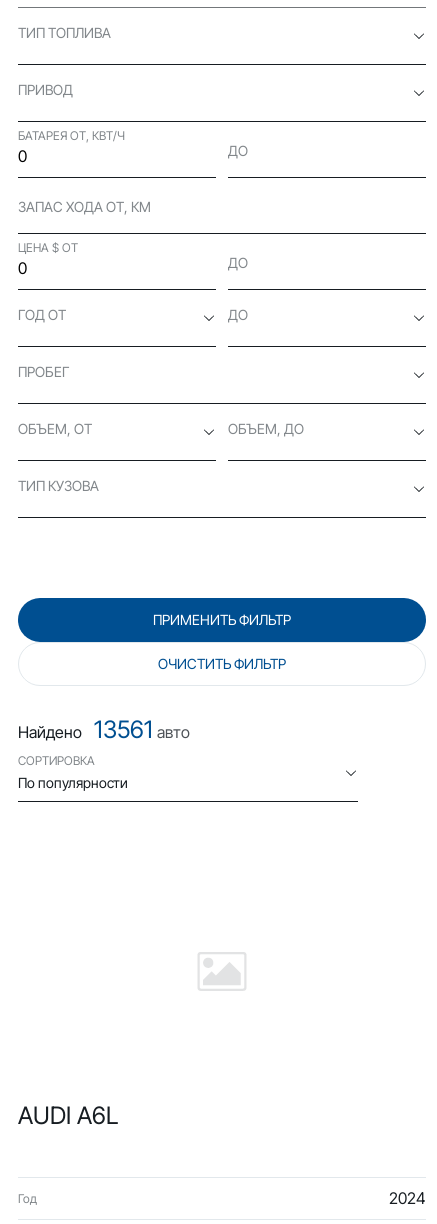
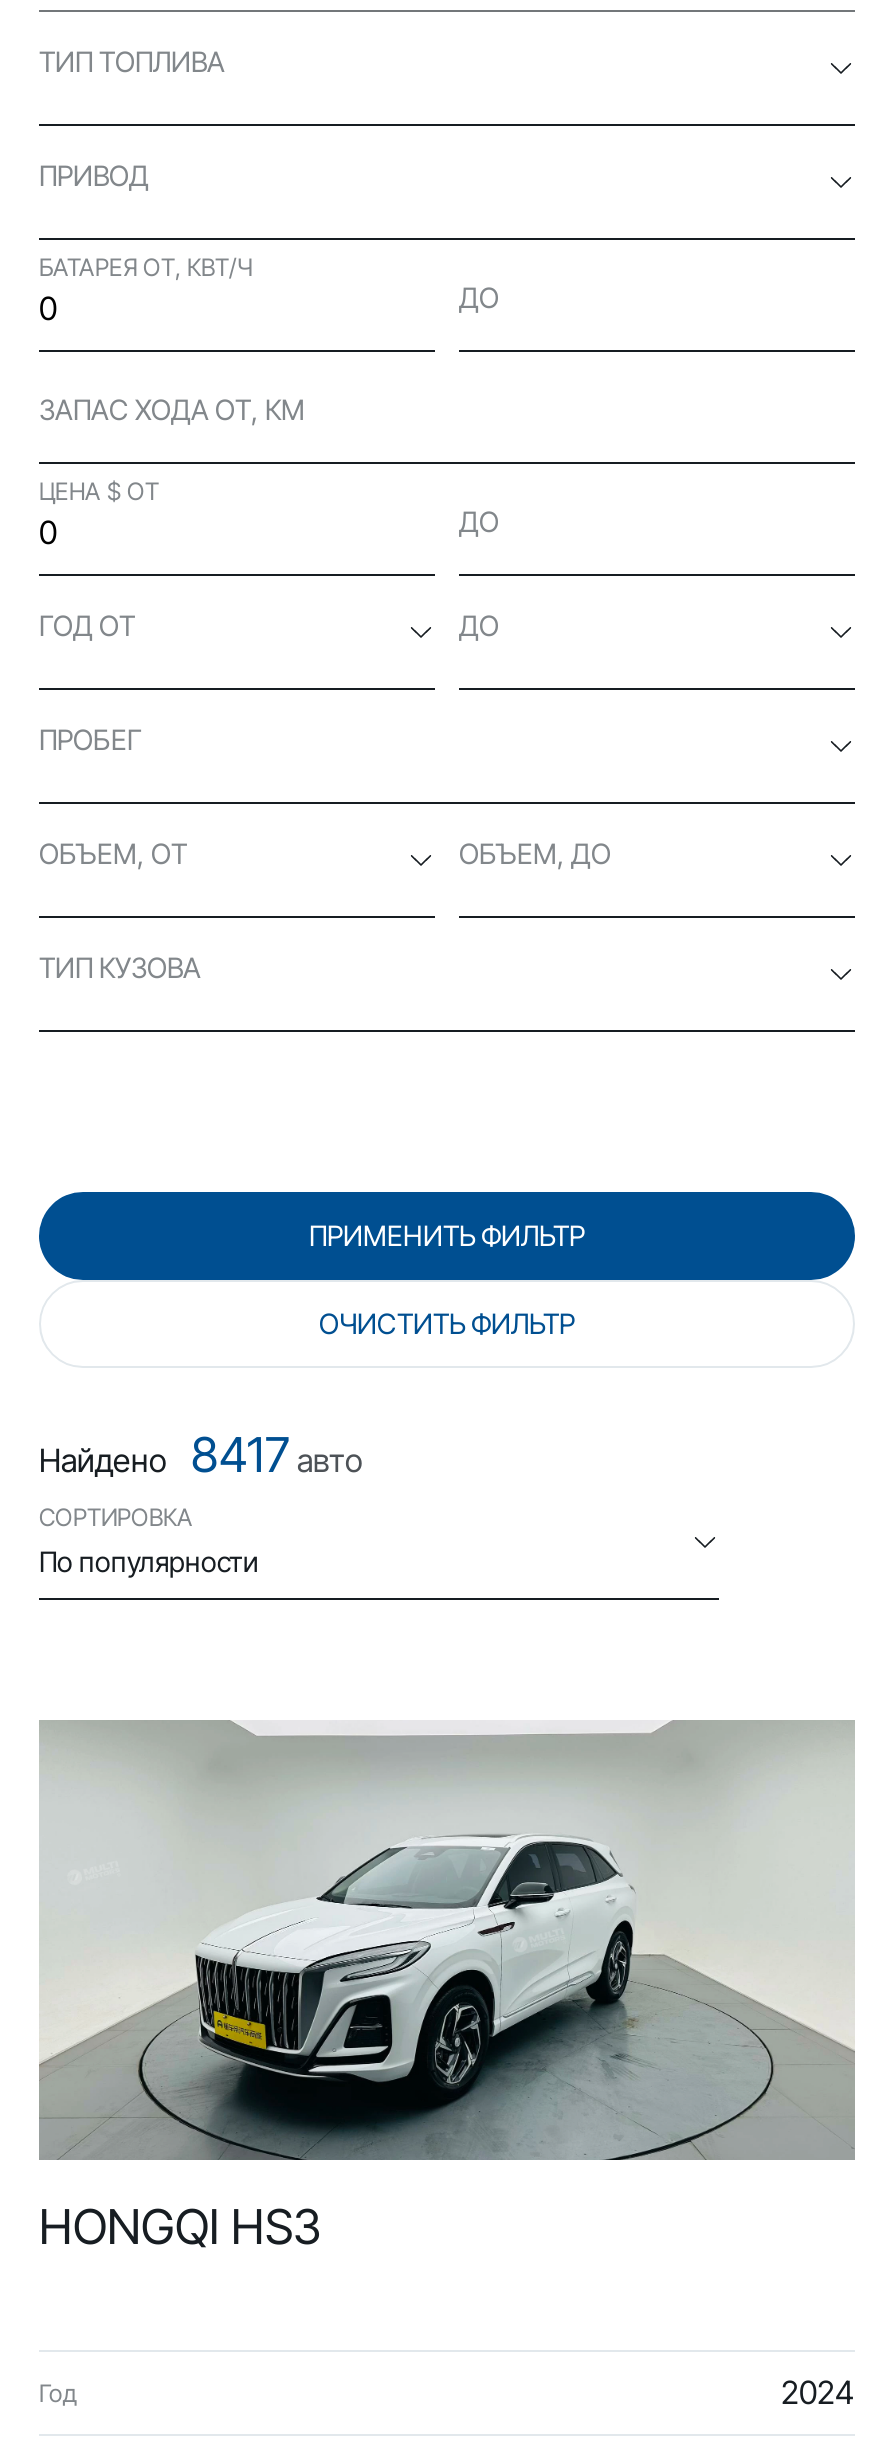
[18,715,190,744] Найдено 13561авто -> [39,1426,363,1484] Найдено 8417авто
none -> [37,1720,857,2162] [image]
[18,1101,118,1130] AUDI A6L -> [39,2198,321,2256] HONGQI HS3

